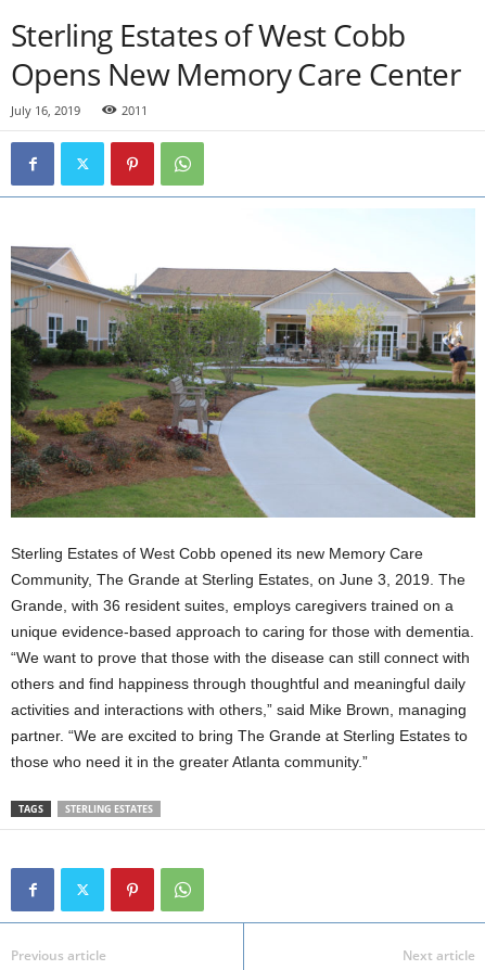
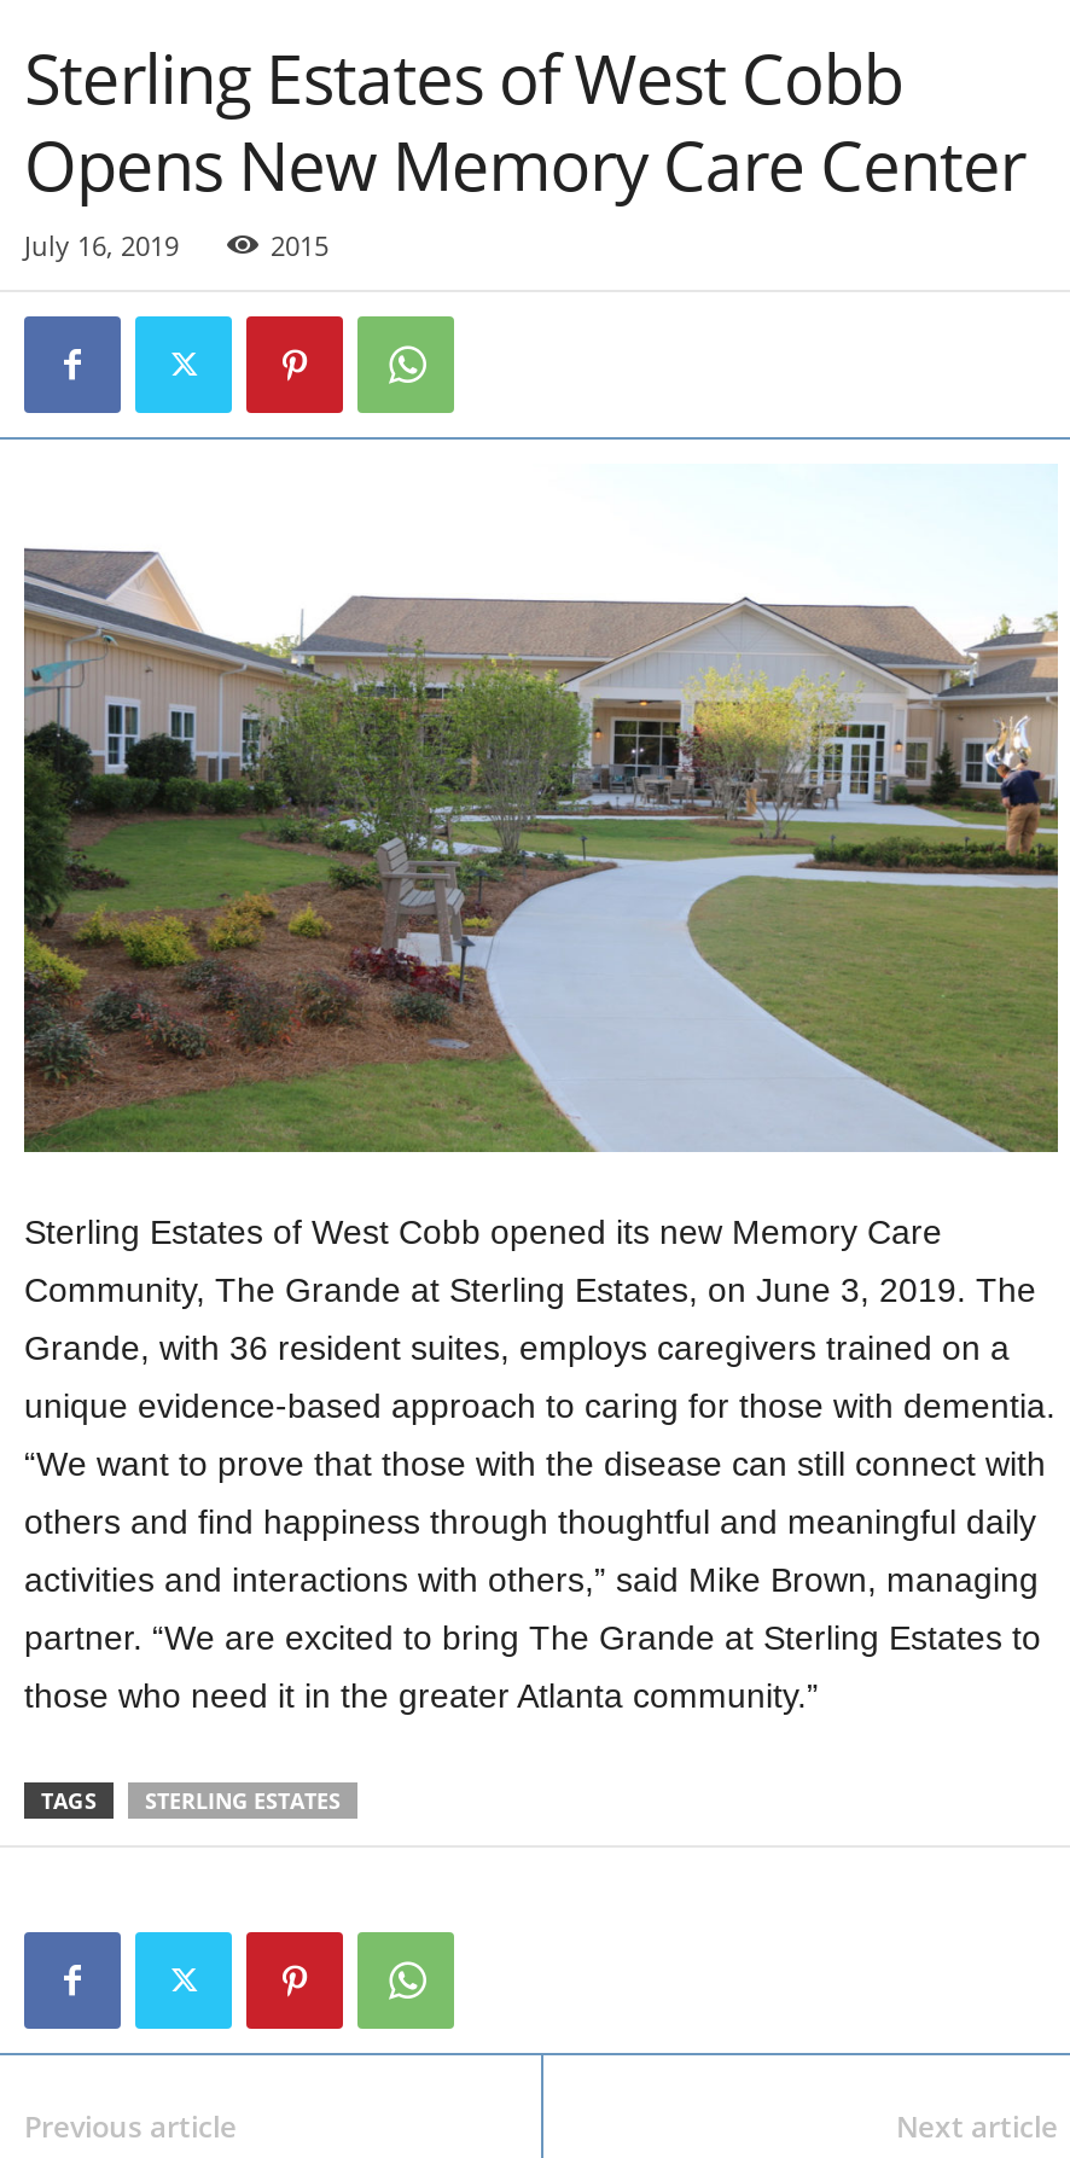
[122,102,148,118] 2011 -> [271,227,328,263] 2015

